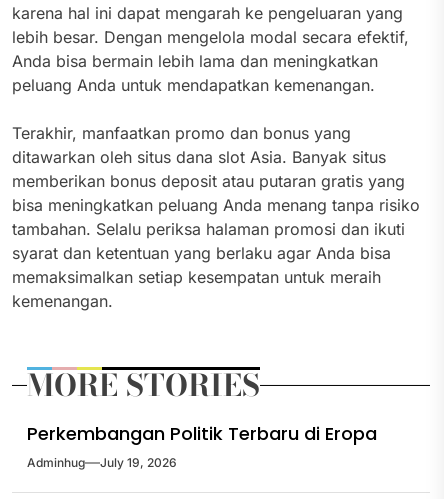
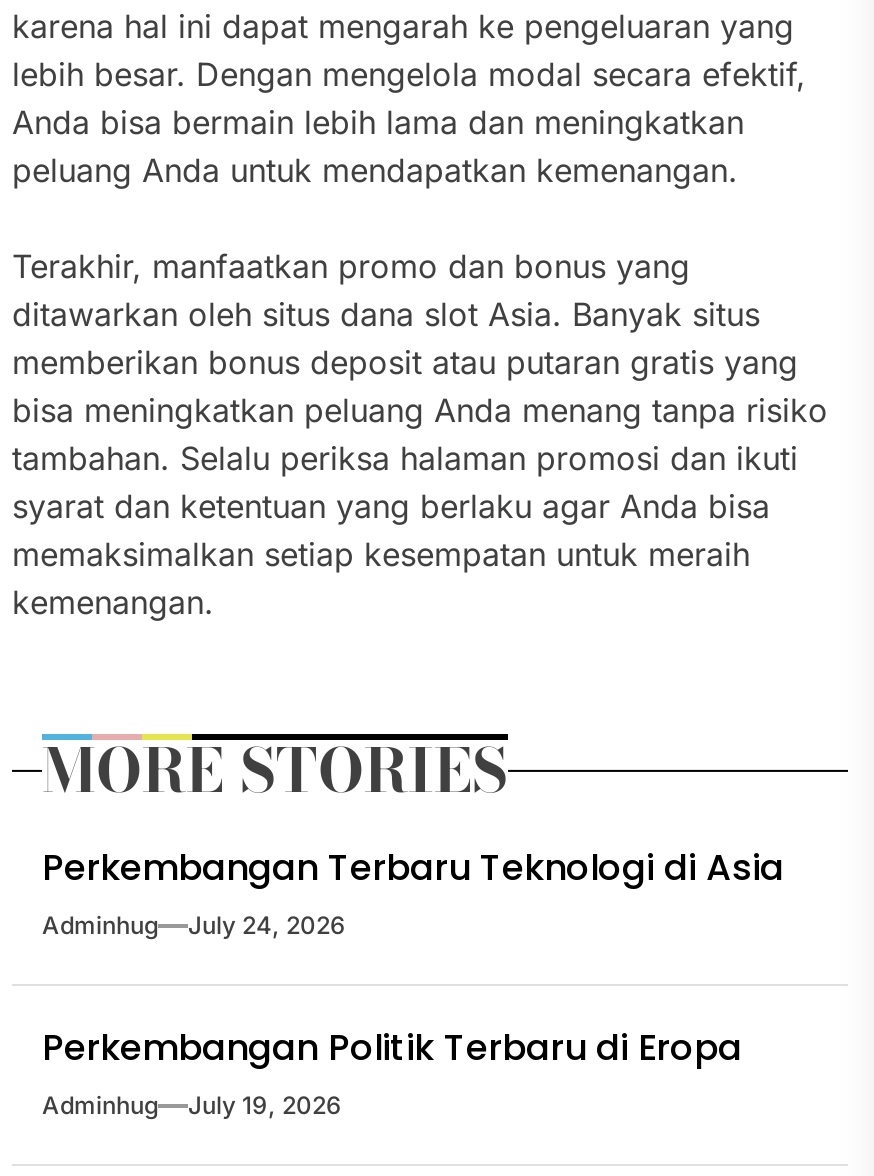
none -> [42,842,784,940] Perkembangan Terbaru Teknologi di Asia | Adminhug | July 24, 2026

